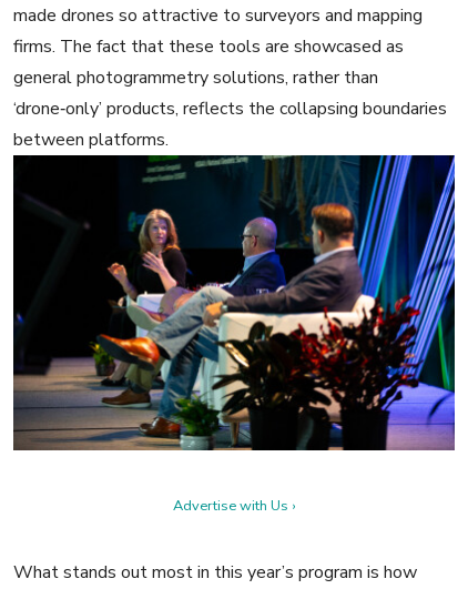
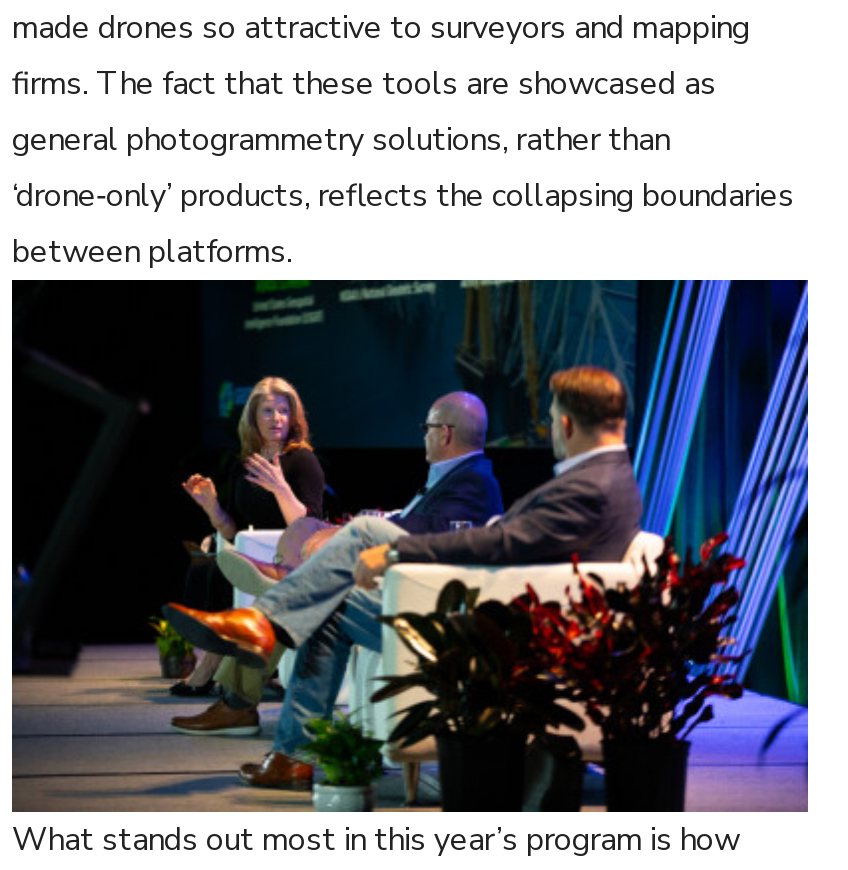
[173,495,295,515] Advertise with Us › -> none

